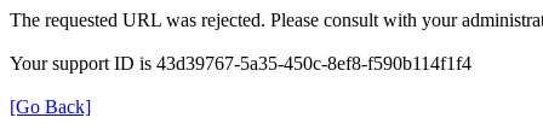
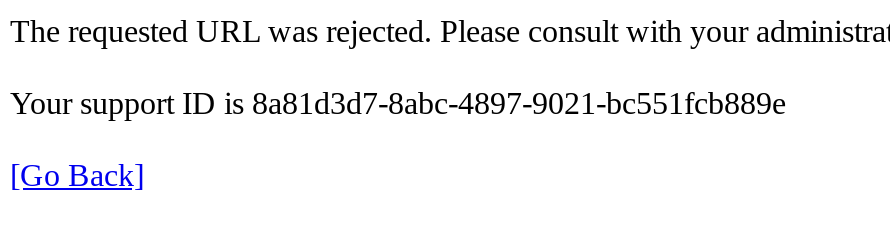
[10,53,471,74] Your support ID is 43d39767-5a35-450c-8ef8-f590b114f1f4 -> [10,86,786,120] Your support ID is 8a81d3d7-8abc-4897-9021-bc551fcb889e

